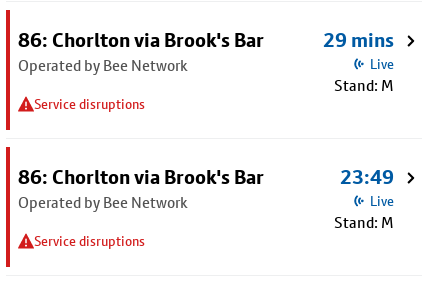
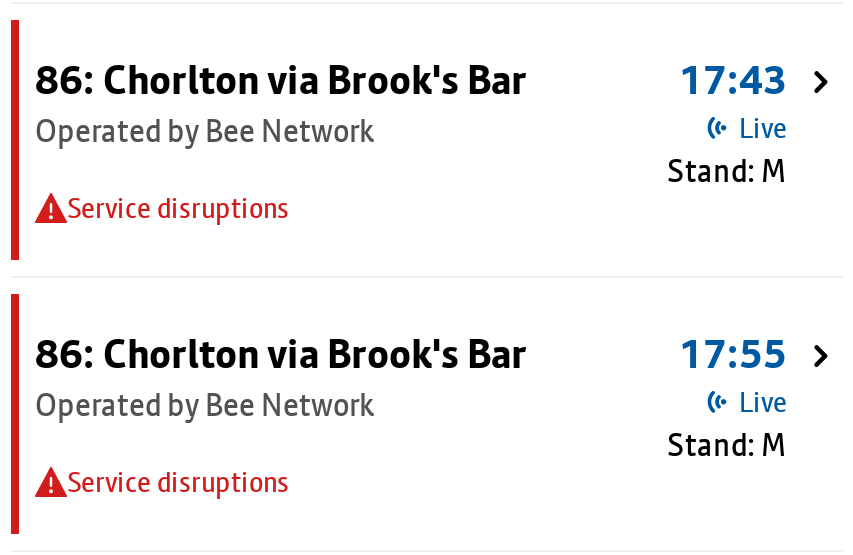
[323,28,394,52] 29 mins -> [679,56,787,104] 17:43
[340,165,394,189] 23:49 -> [679,330,787,378] 17:55

